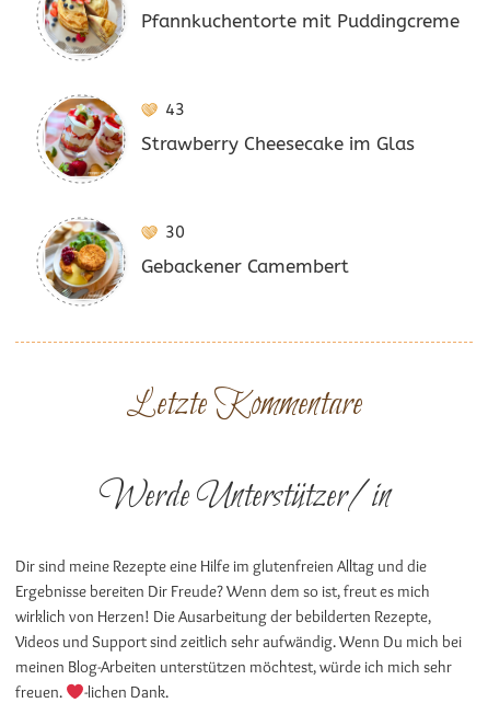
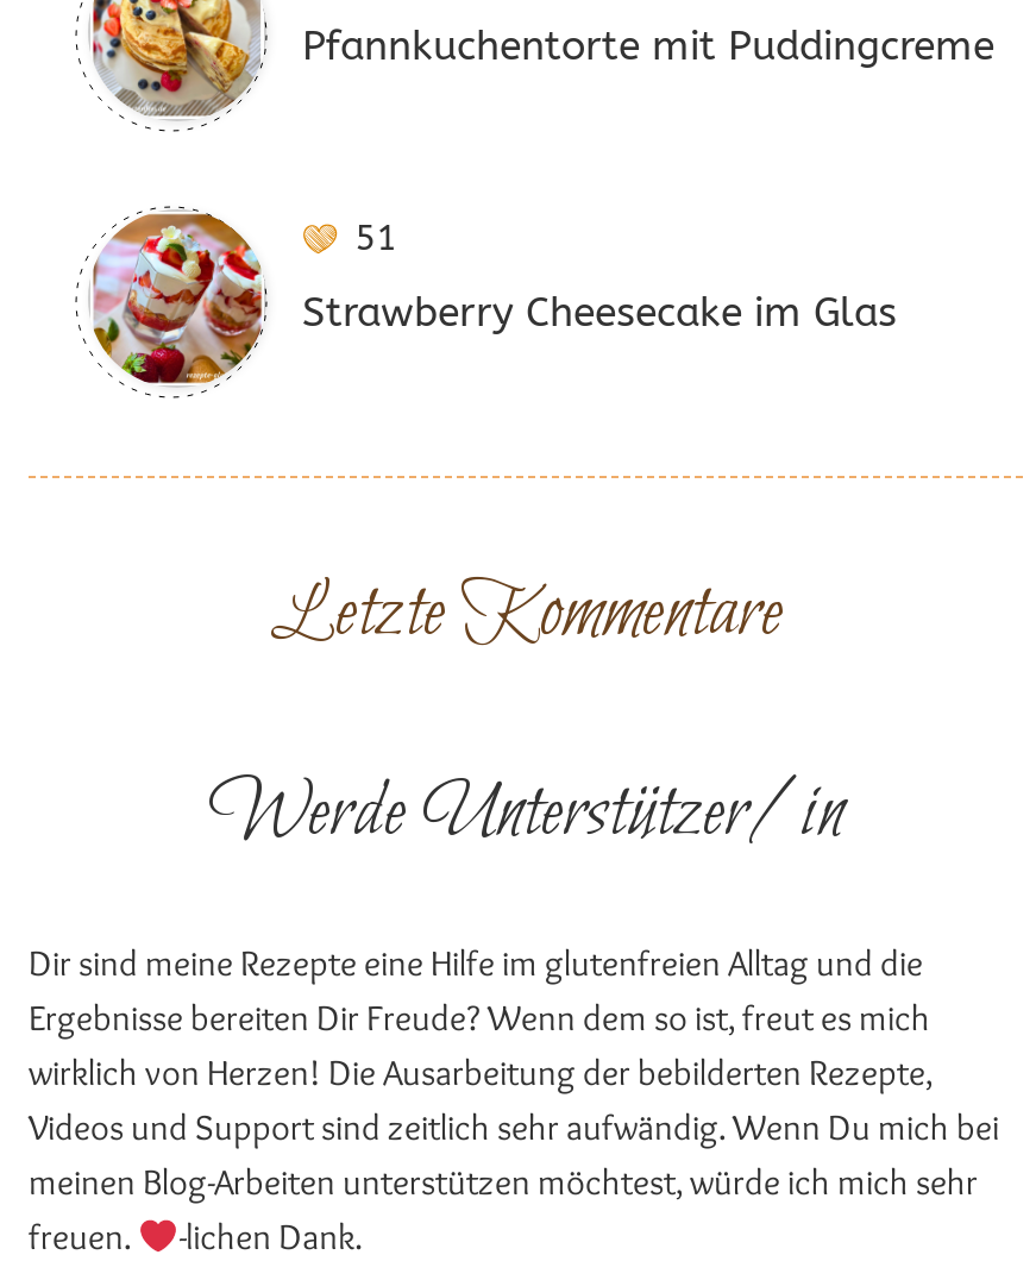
[165,100,185,119] 43 -> [354,217,397,259] 51
[45,220,349,300] [image] | 30 | Gebackener Camembert -> none

